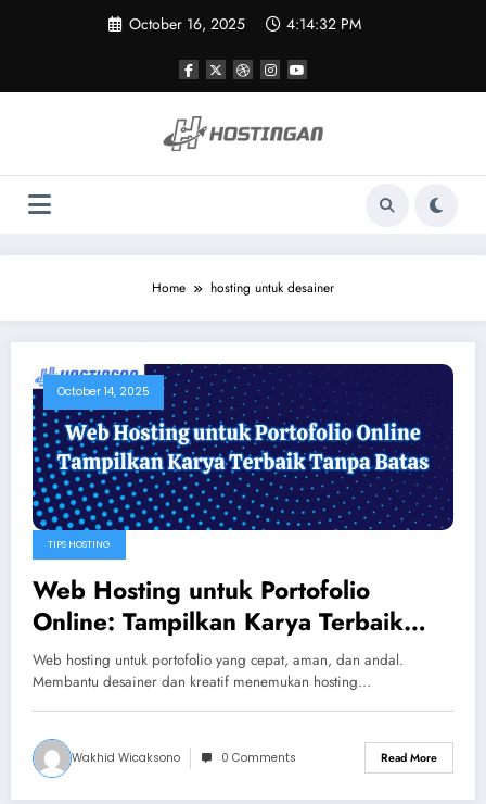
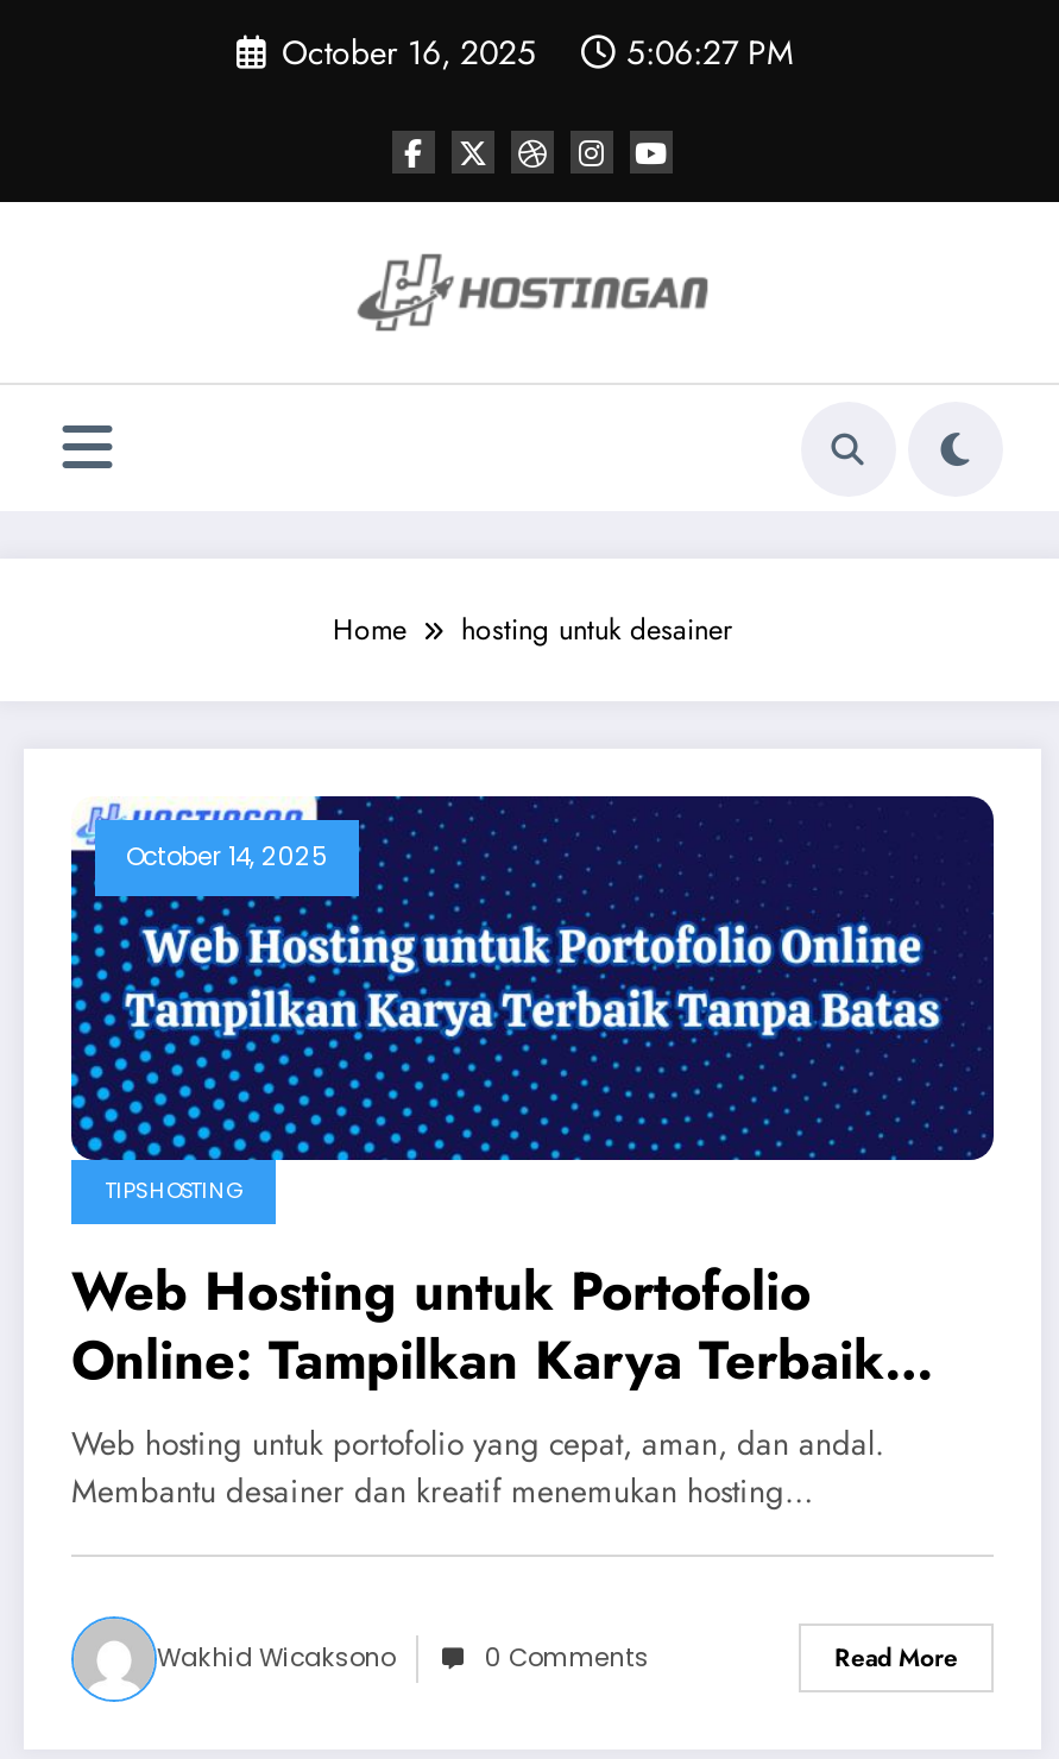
[129,13,361,35] October 16, 2025 4:14:32 PM -> [282,29,793,76] October 16, 2025 5:06:27 PM

